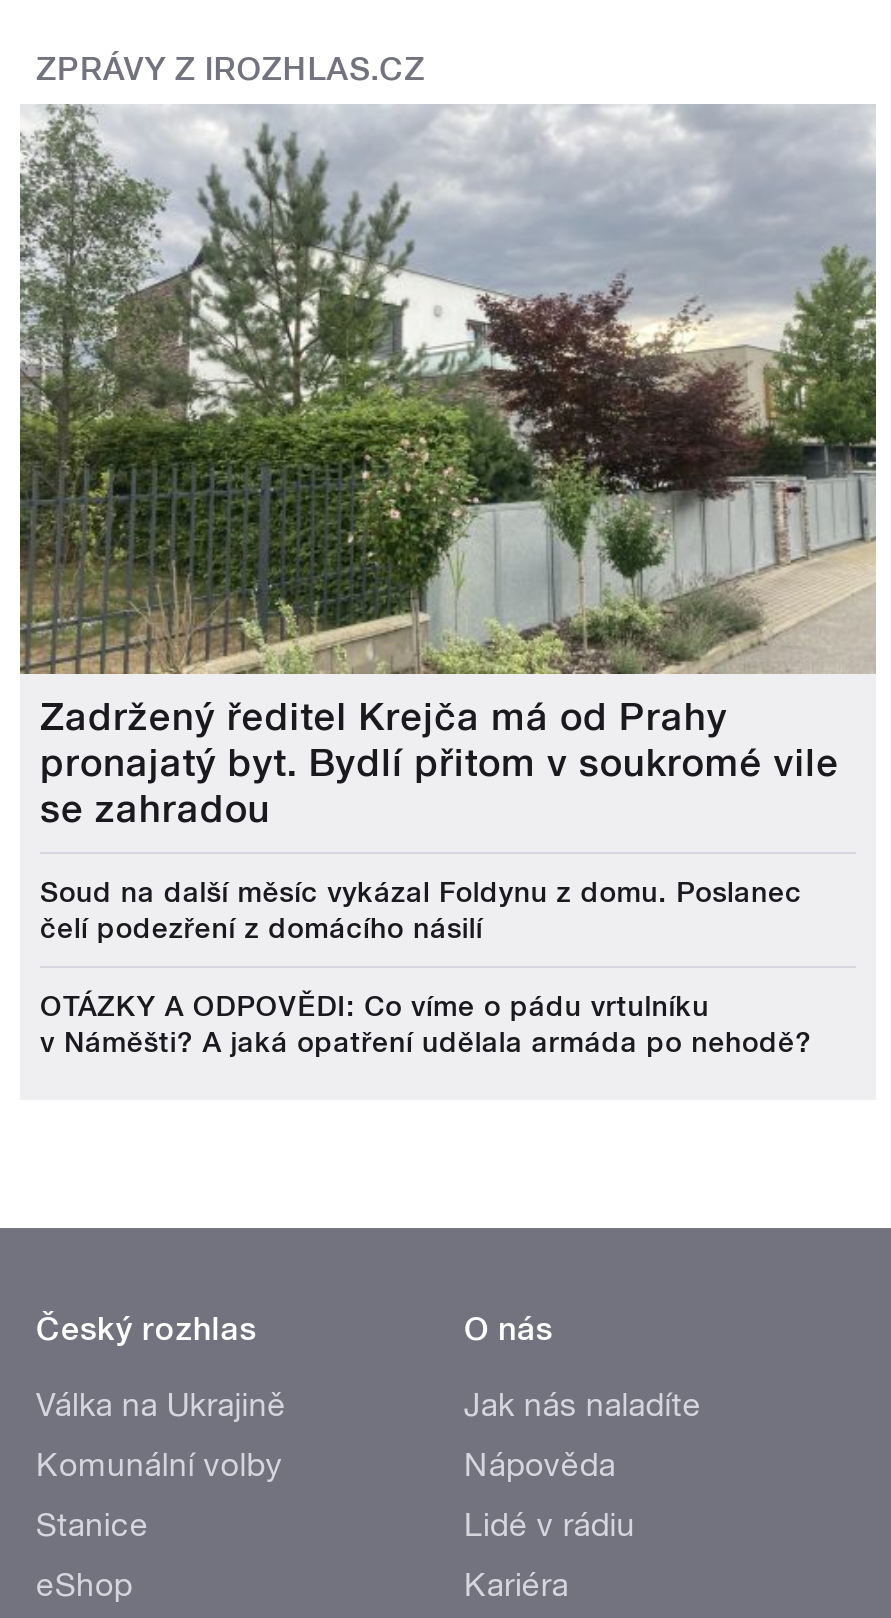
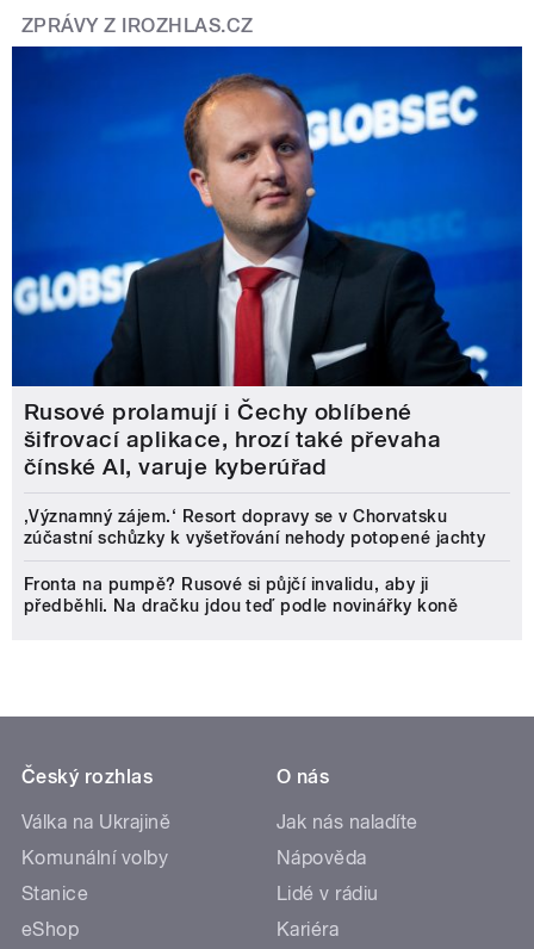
[18,104,878,832] [image] | Zadržený ředitel Krejča má od Prahy | pronajatý byt. Bydlí přitom v soukromé vile | se zahradou -> [11,45,523,481] [image] | Rusové prolamují i Čechy oblíbené | šifrovací aplikace, hrozí také převaha | čínské AI, varuje kyberúřad
[40,876,802,944] Soud na další měsíc vykázal Foldynu z domu. Poslanec | čelí podezření z domácího násilí -> [24,507,486,547] ‚Významný zájem.‘ Resort dopravy se v Chorvatsku | zúčastní schůzky k vyšetřování nehody potopené jachty
[40,990,812,1058] OTÁZKY A ODPOVĚDI: Co víme o pádu vrtulníku | v Náměšti? A jaká opatření udělala armáda po nehodě? -> [24,575,458,615] Fronta na pumpě? Rusové si půjčí invalidu, aby ji | předběhli. Na dračku jdou teď podle novinářky koně

